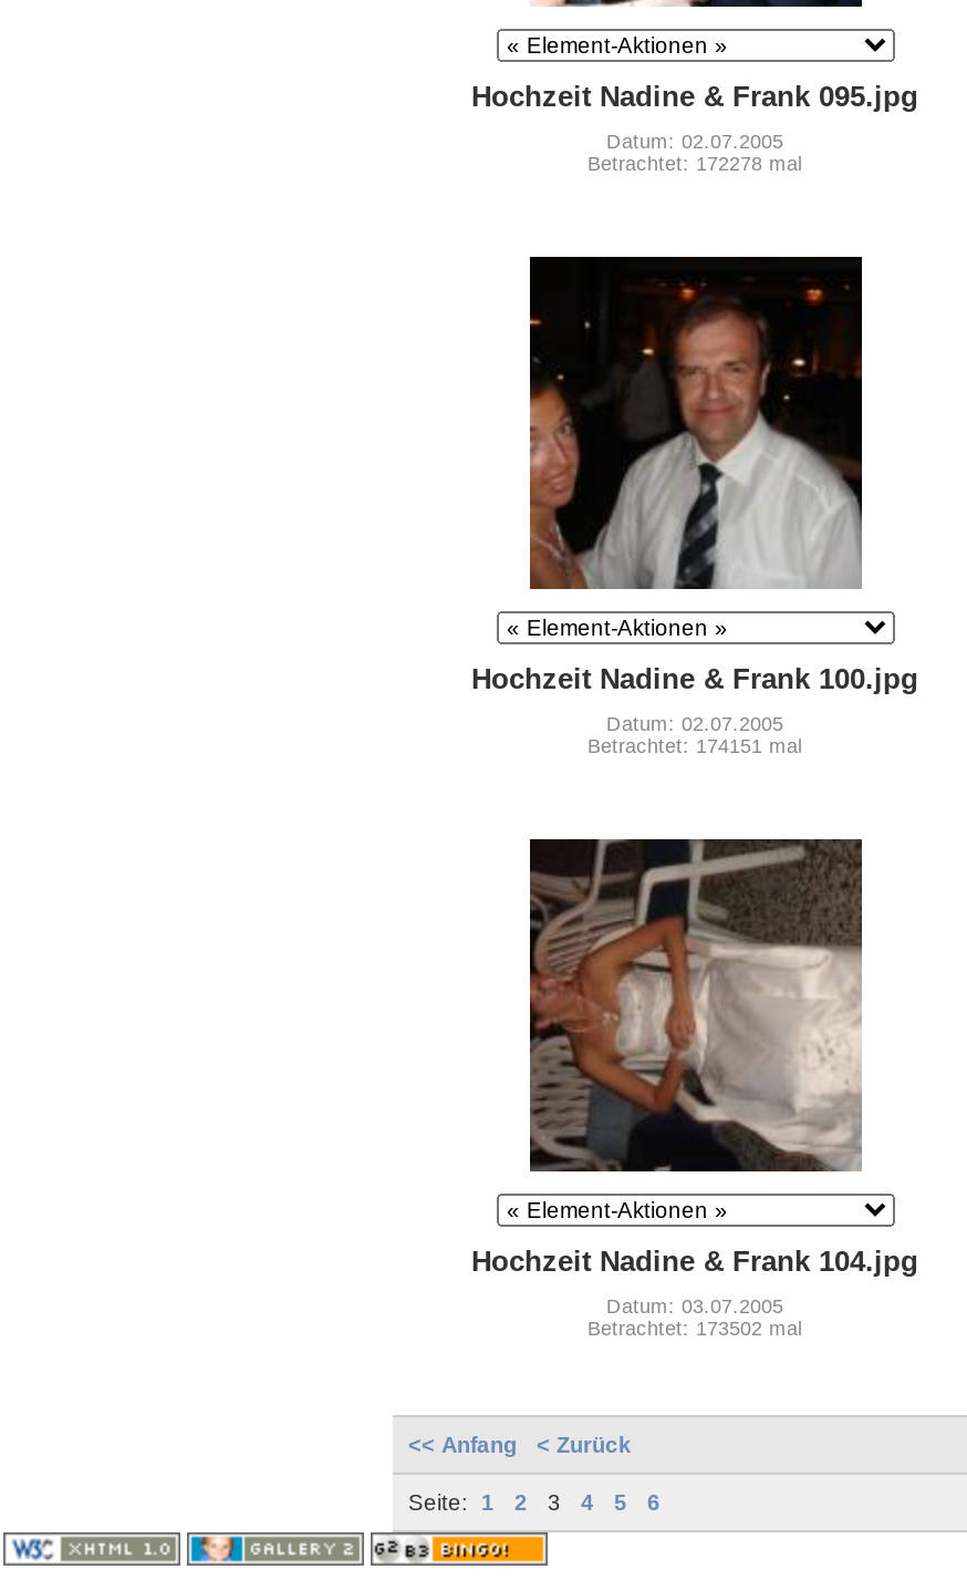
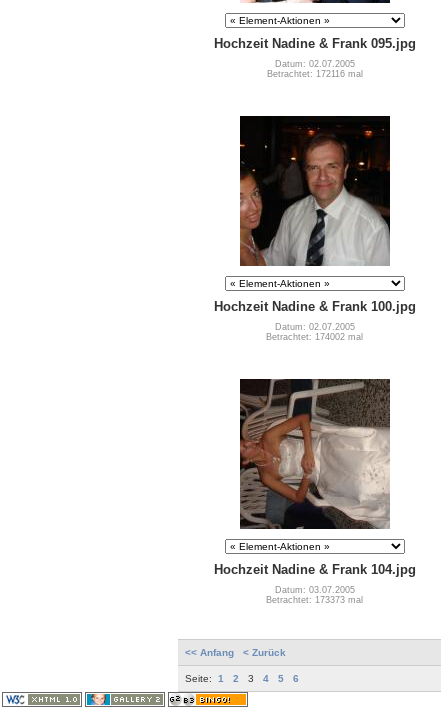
[588,152,802,174] Betrachtet: 172278 mal -> [266,69,362,79] Betrachtet: 172116 mal
[588,734,802,756] Betrachtet: 174151 mal -> [266,332,363,342] Betrachtet: 174002 mal
[588,1317,802,1339] Betrachtet: 173502 mal -> [266,595,363,605] Betrachtet: 173373 mal

